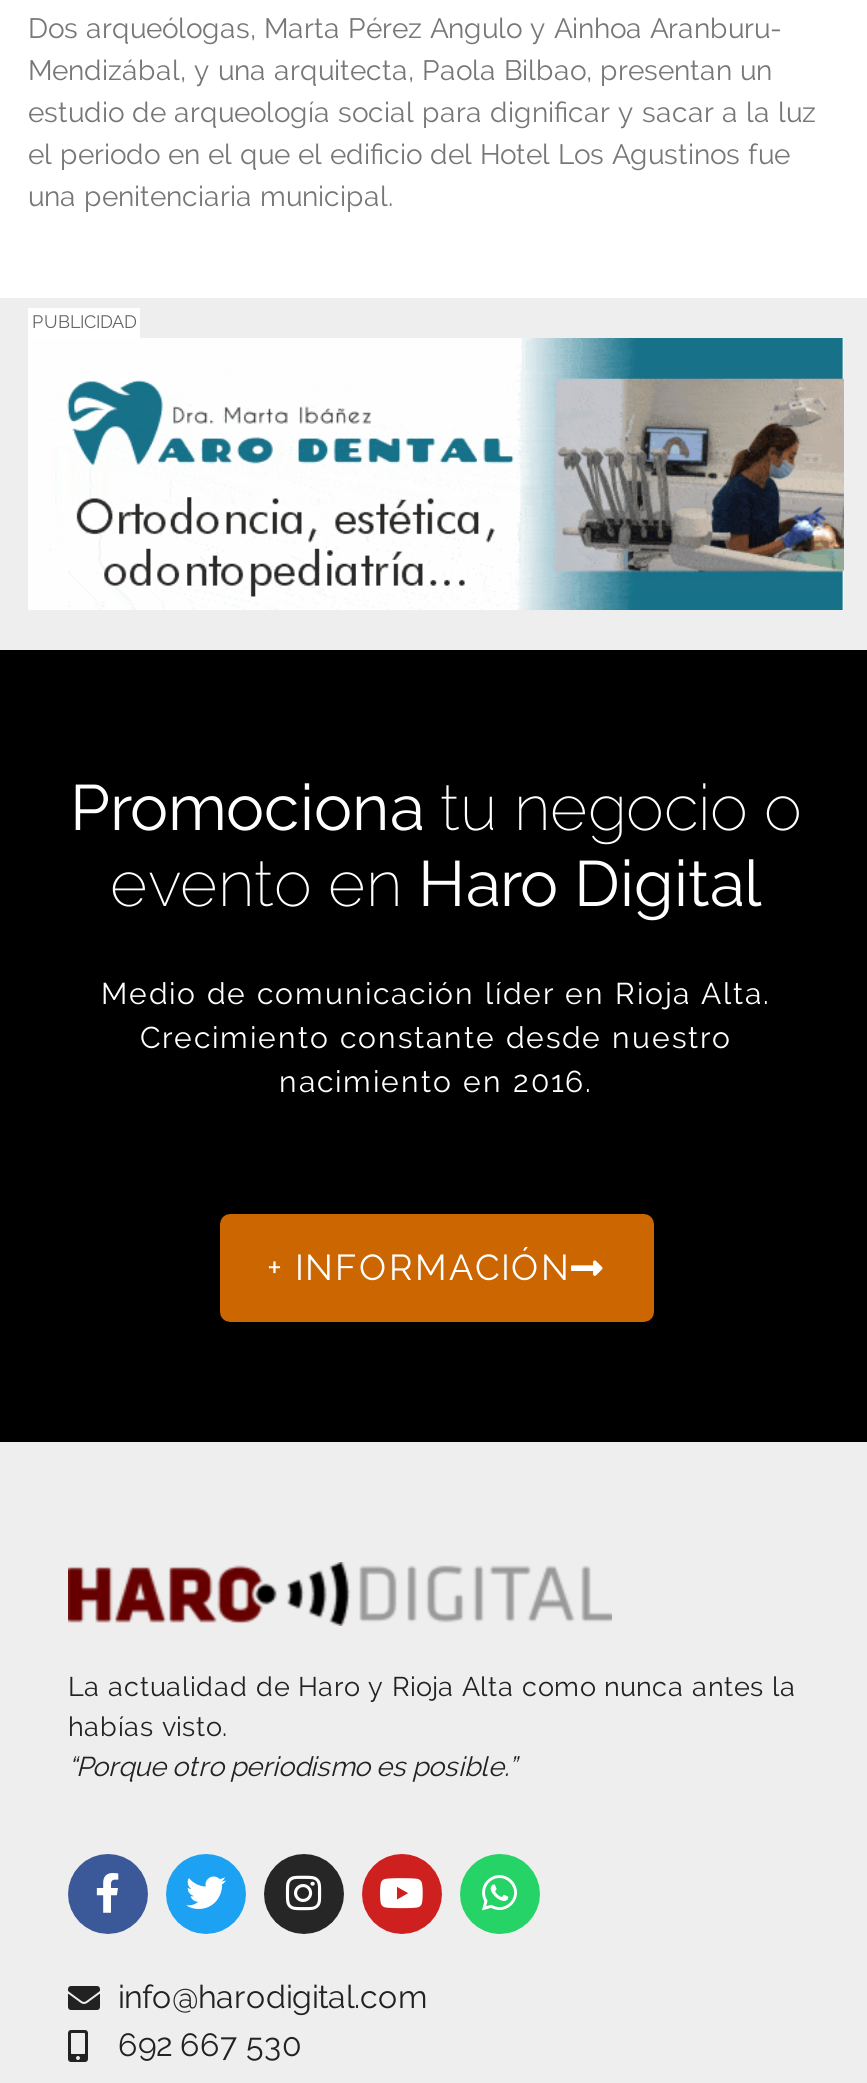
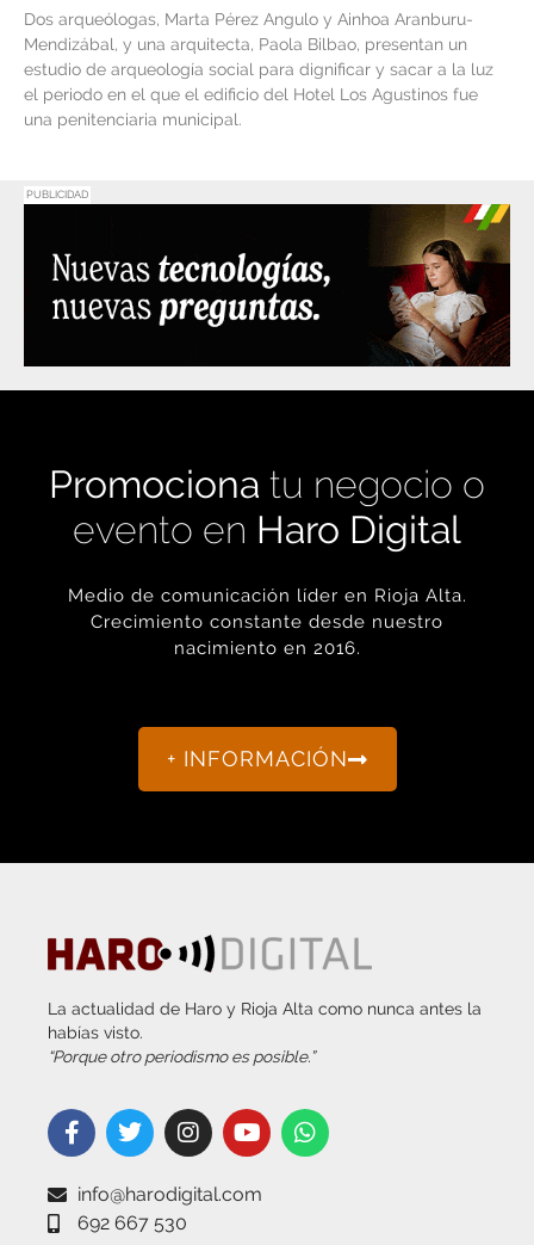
[28,336,844,612] [image] -> [23,203,511,368] [image]

